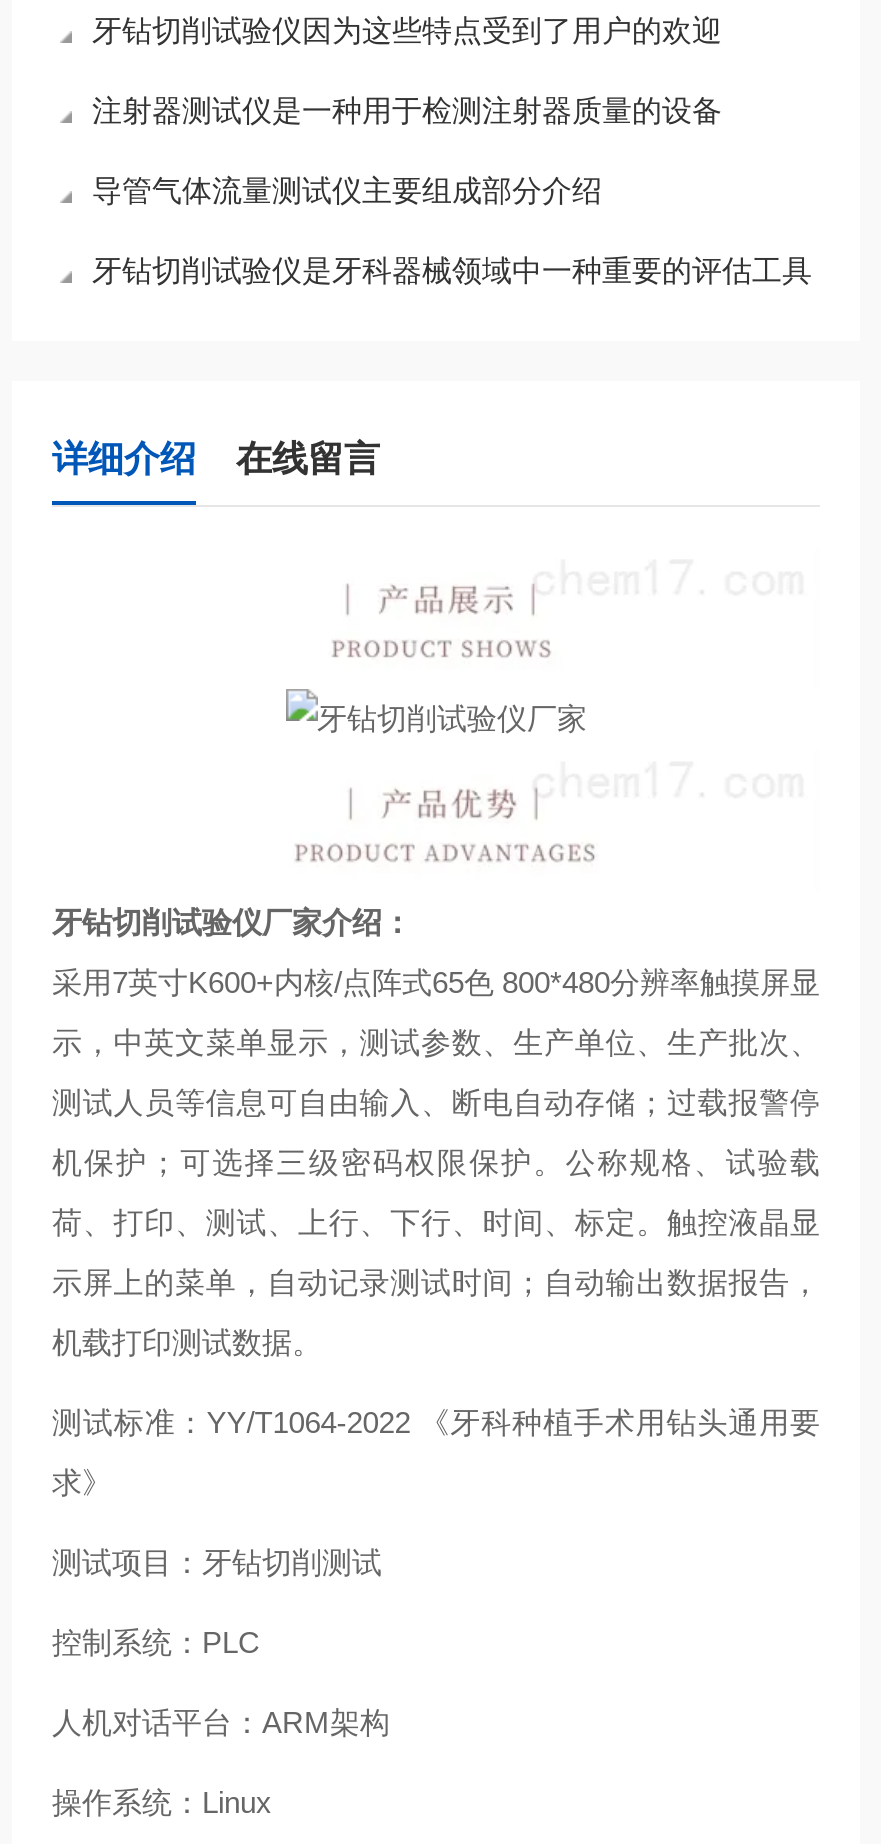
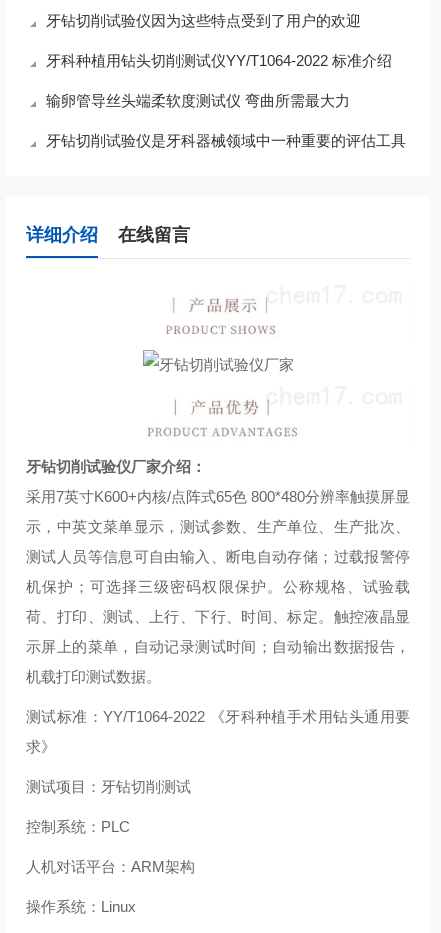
[92,93,722,127] 注射器测试仪是一种用于检测注射器质量的设备 -> [46,52,392,69] 牙科种植用钻头切削测试仪YY/T1064-2022 标准介绍
[92,173,602,207] 导管气体流量测试仪主要组成部分介绍 -> [46,92,350,109] 输卵管导丝头端柔软度测试仪 弯曲所需最大力

